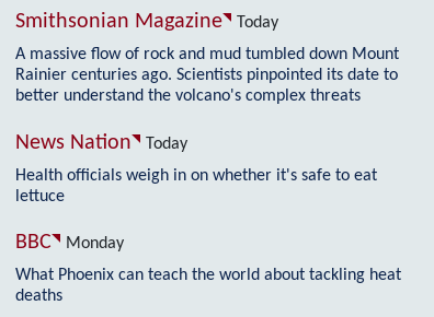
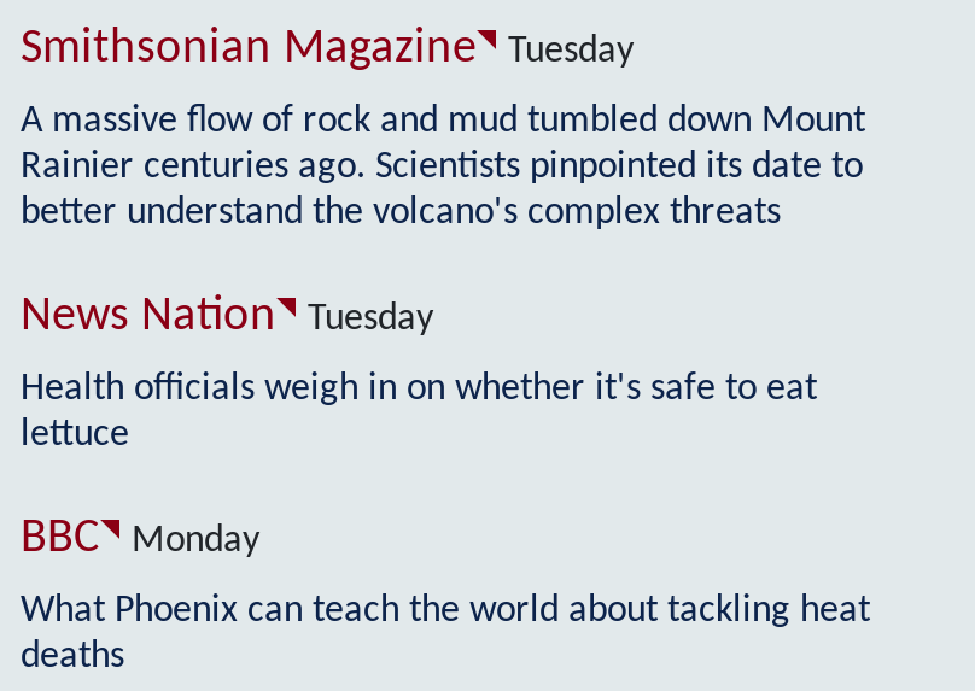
[237,14,278,32] Today -> [508,34,634,73] Tuesday
[146,135,187,153] Today -> [308,301,433,340] Tuesday

